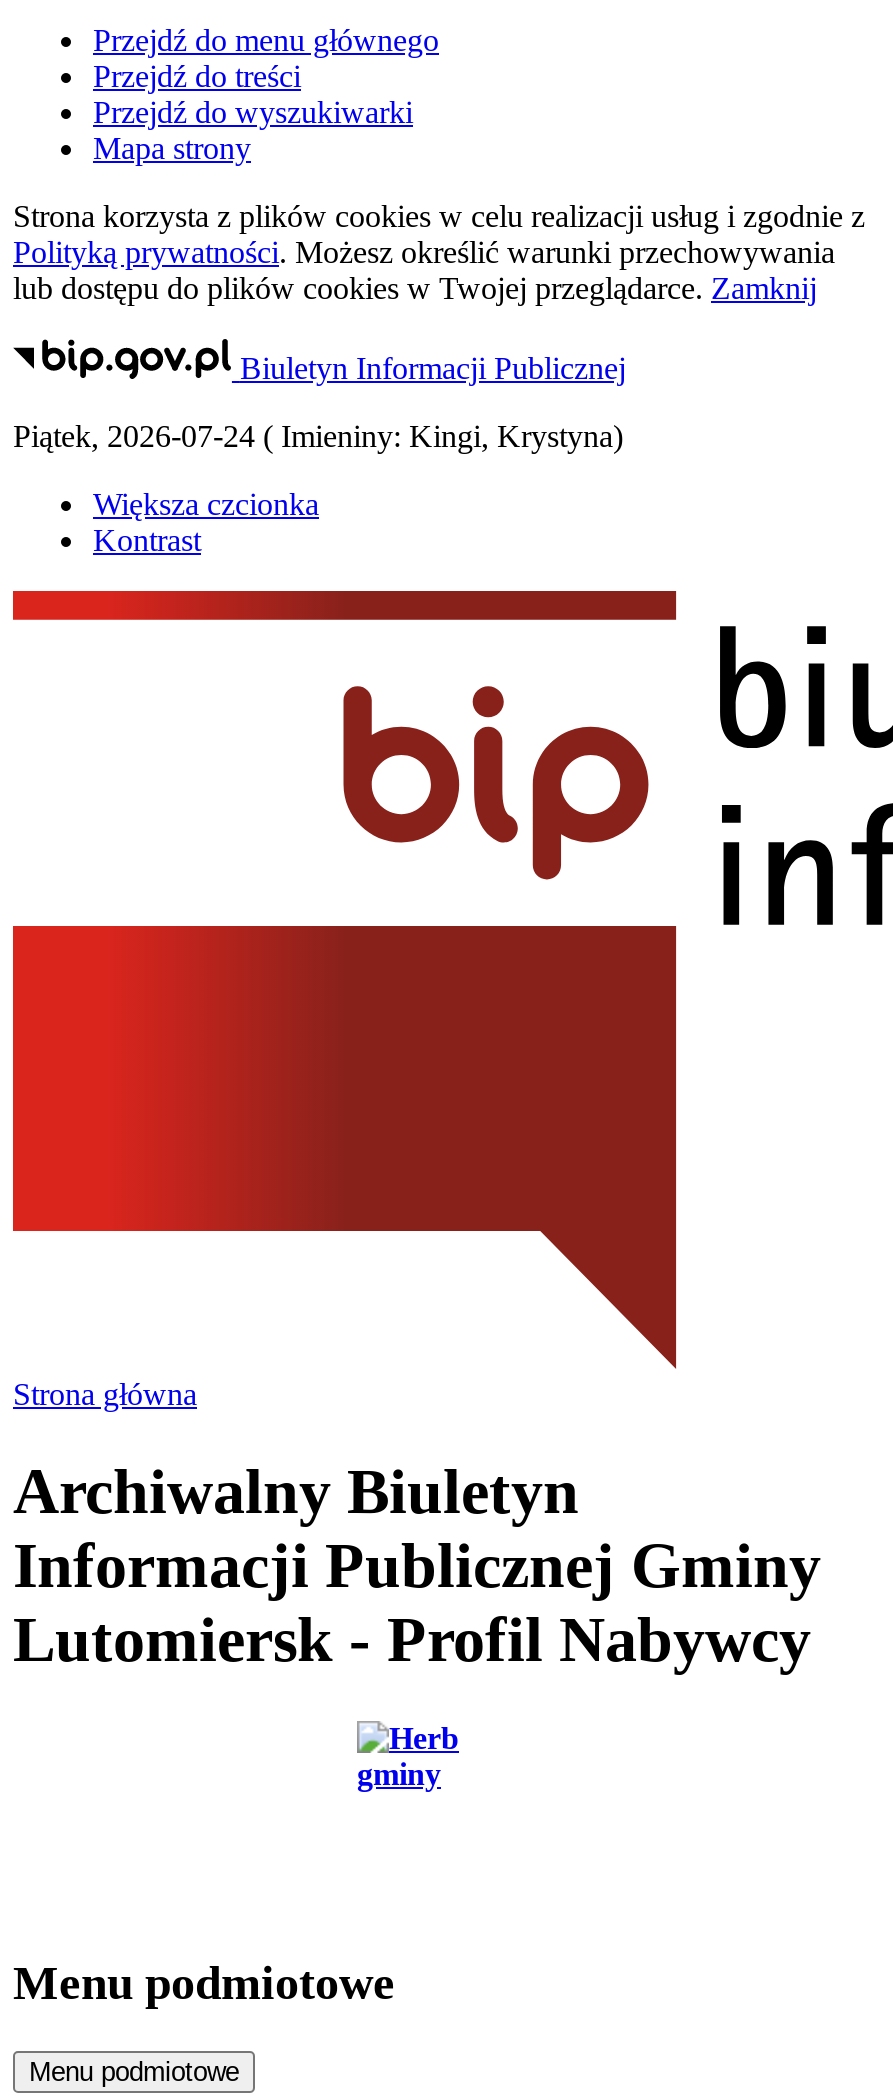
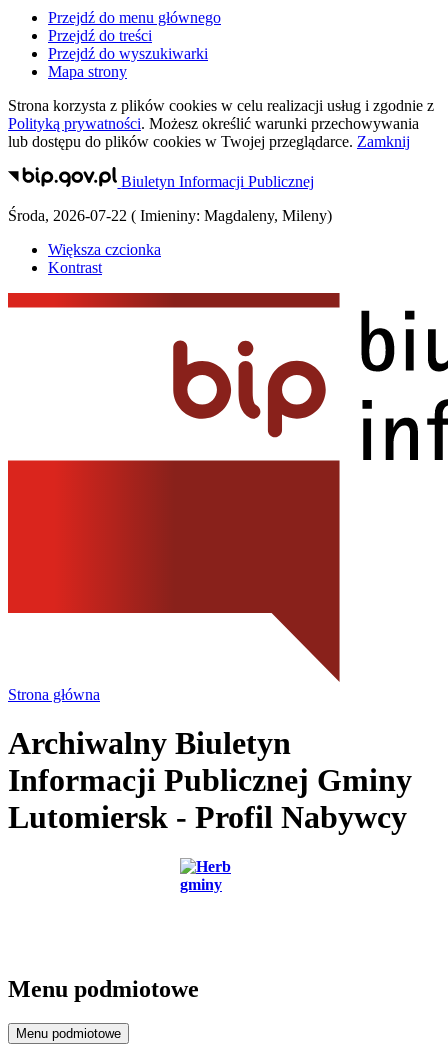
[13,419,623,453] Piątek, 2026-07-24 (Imieniny: Kingi, Krystyna) -> [8,207,332,224] Środa, 2026-07-22 (Imieniny: Magdaleny, Mileny)

